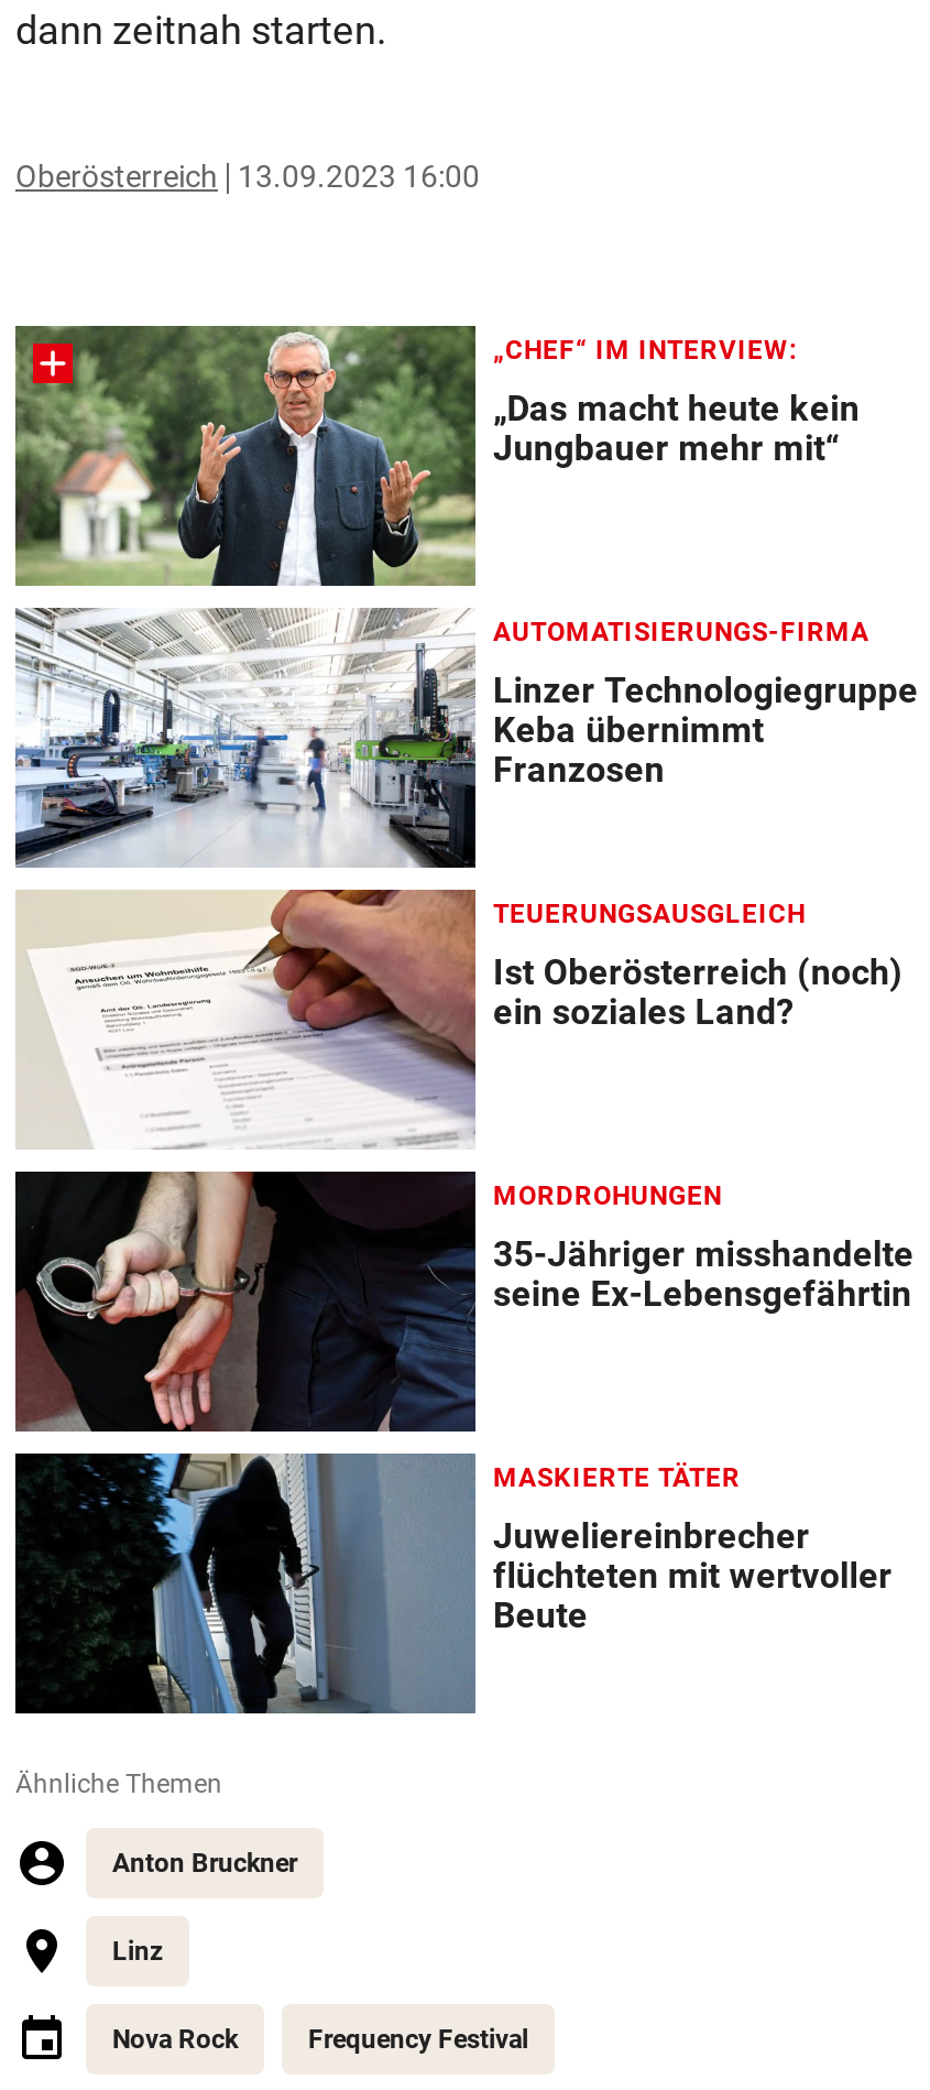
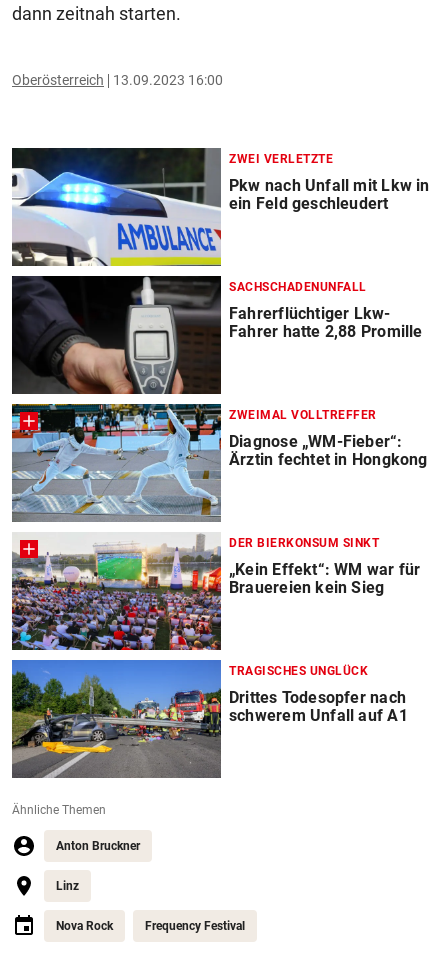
[13,324,797,588] [image] | „CHEF“ IM INTERVIEW: -> [11,147,333,267] [image] | ZWEI VERLETZTE
[493,388,860,469] „Das macht heute kein | Jungbauer mehr mit“ -> [229,176,430,213] Pkw nach Unfall mit Lkw in | ein Feld geschleudert
[13,608,869,868] [image] | AUTOMATISIERUNGS-FIRMA -> [11,275,366,395] [image] | SACHSCHADENUNFALL
[493,670,918,791] Linzer Technologiegruppe | Keba übernimmt | Franzosen -> [229,304,423,341] Fahrerflüchtiger Lkw- | Fahrer hatte 2,88 Promille
[15,888,806,1150] [image] | TEUERUNGSAUSGLEICH -> [11,403,376,523] [image] | ZWEIMAL VOLLTREFFER
[493,952,903,1033] Ist Oberösterreich (noch) | ein soziales Land? -> [229,432,428,469] Diagnose „WM-Fieber“: | Ärztin fechtet in Hongkong
[13,1169,722,1434] [image] | MORDROHUNGEN -> [11,532,379,651] [image] | DER BIERKONSUM SINKT
[493,1234,914,1315] 35-Jähriger misshandelte | seine Ex-Lebensgefährtin -> [229,560,420,597] „Kein Effekt“: WM war für | Brauereien kein Sieg
[13,1451,741,1716] [image] | MASKIERTE TÄTER -> [11,659,368,779] [image] | TRAGISCHES UNGLÜCK
[493,1516,892,1637] Juweliereinbrecher | flüchteten mit wertvoller | Beute -> [229,688,408,725] Drittes Todesopfer nach | schwerem Unfall auf A1

